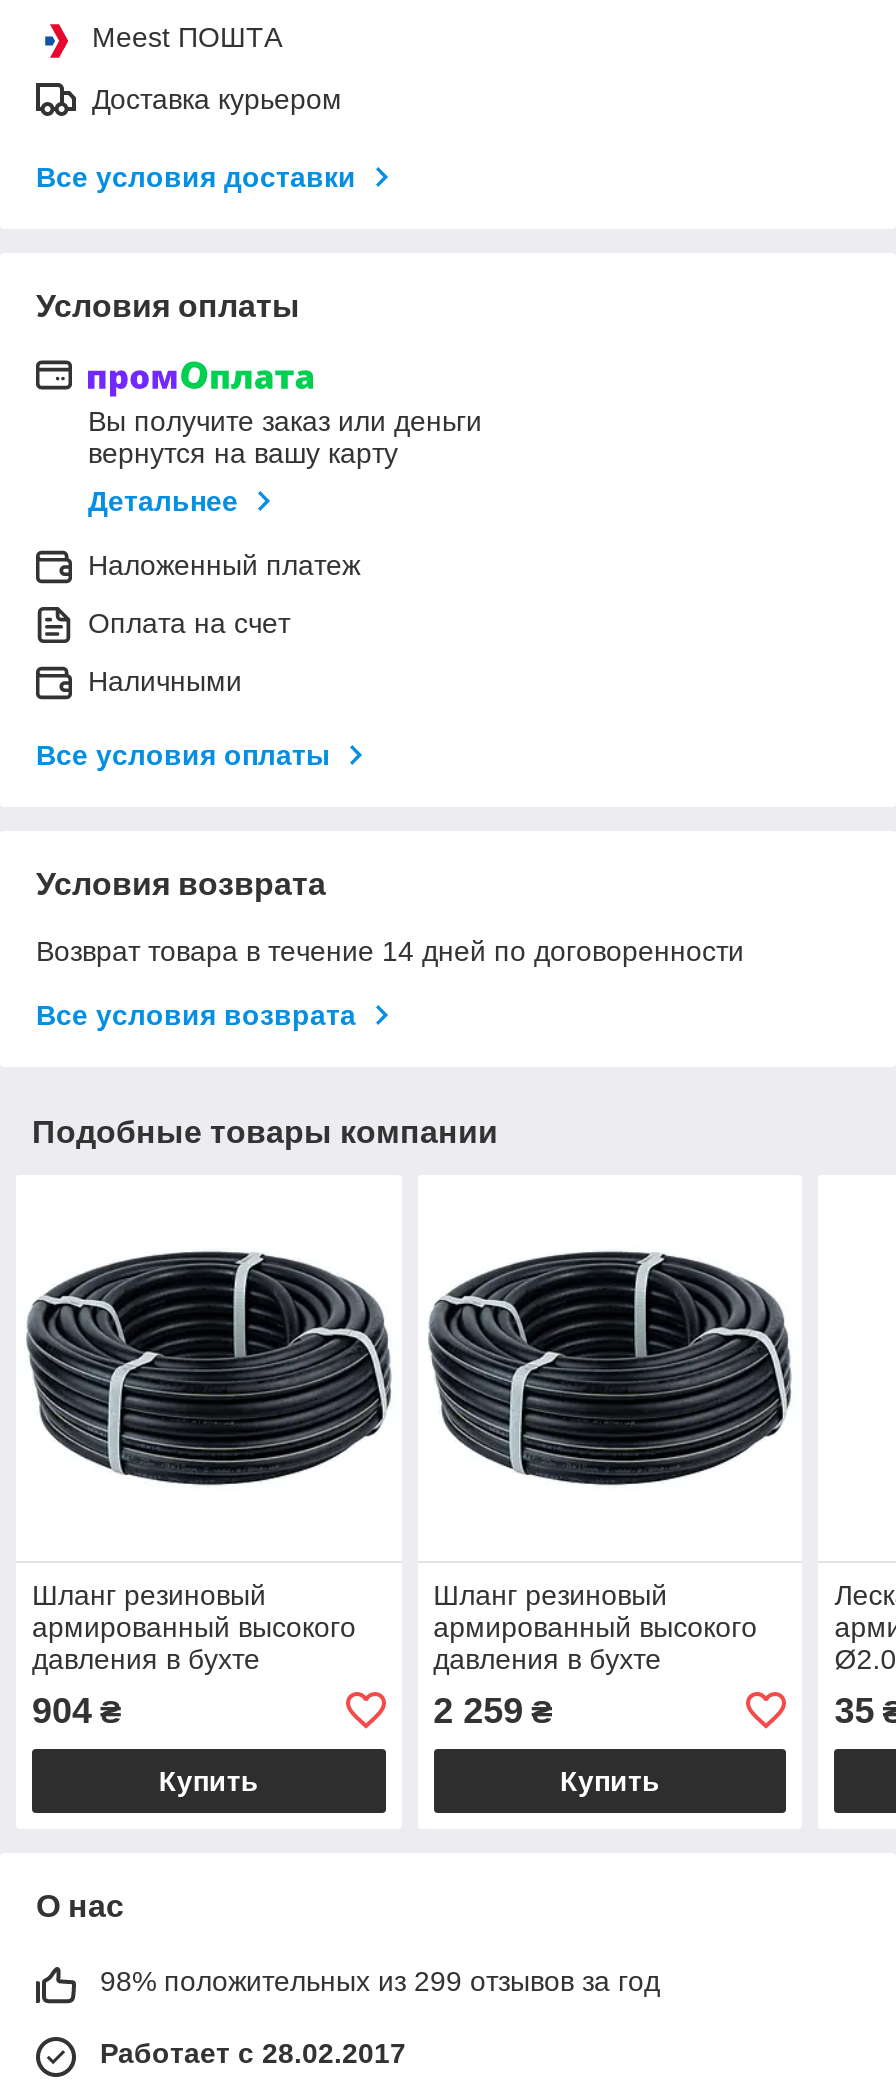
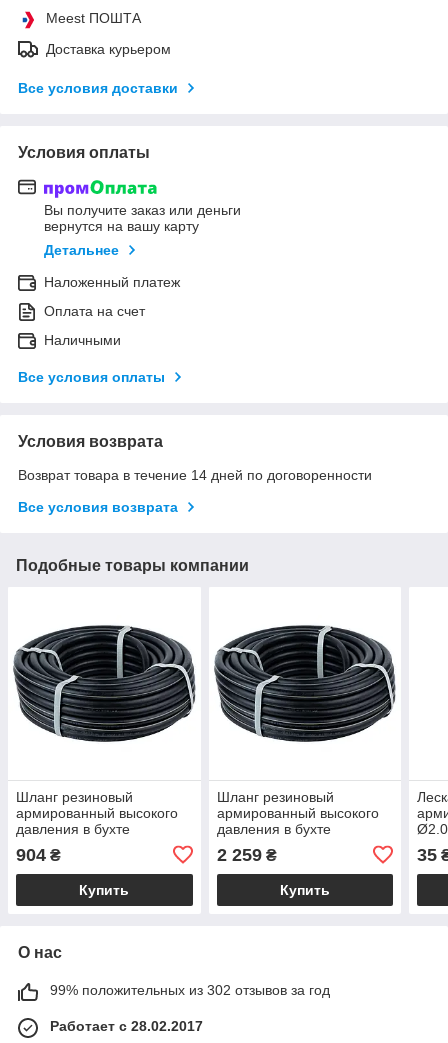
[100,1965,660,1997] 98% положительных из 299 отзывов за год -> [50,982,330,998] 99% положительных из 302 отзывов за год

